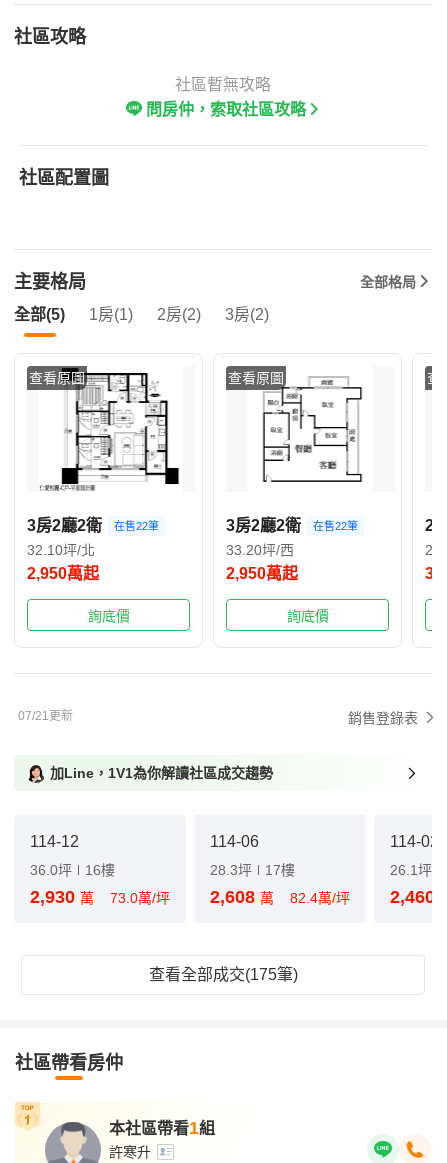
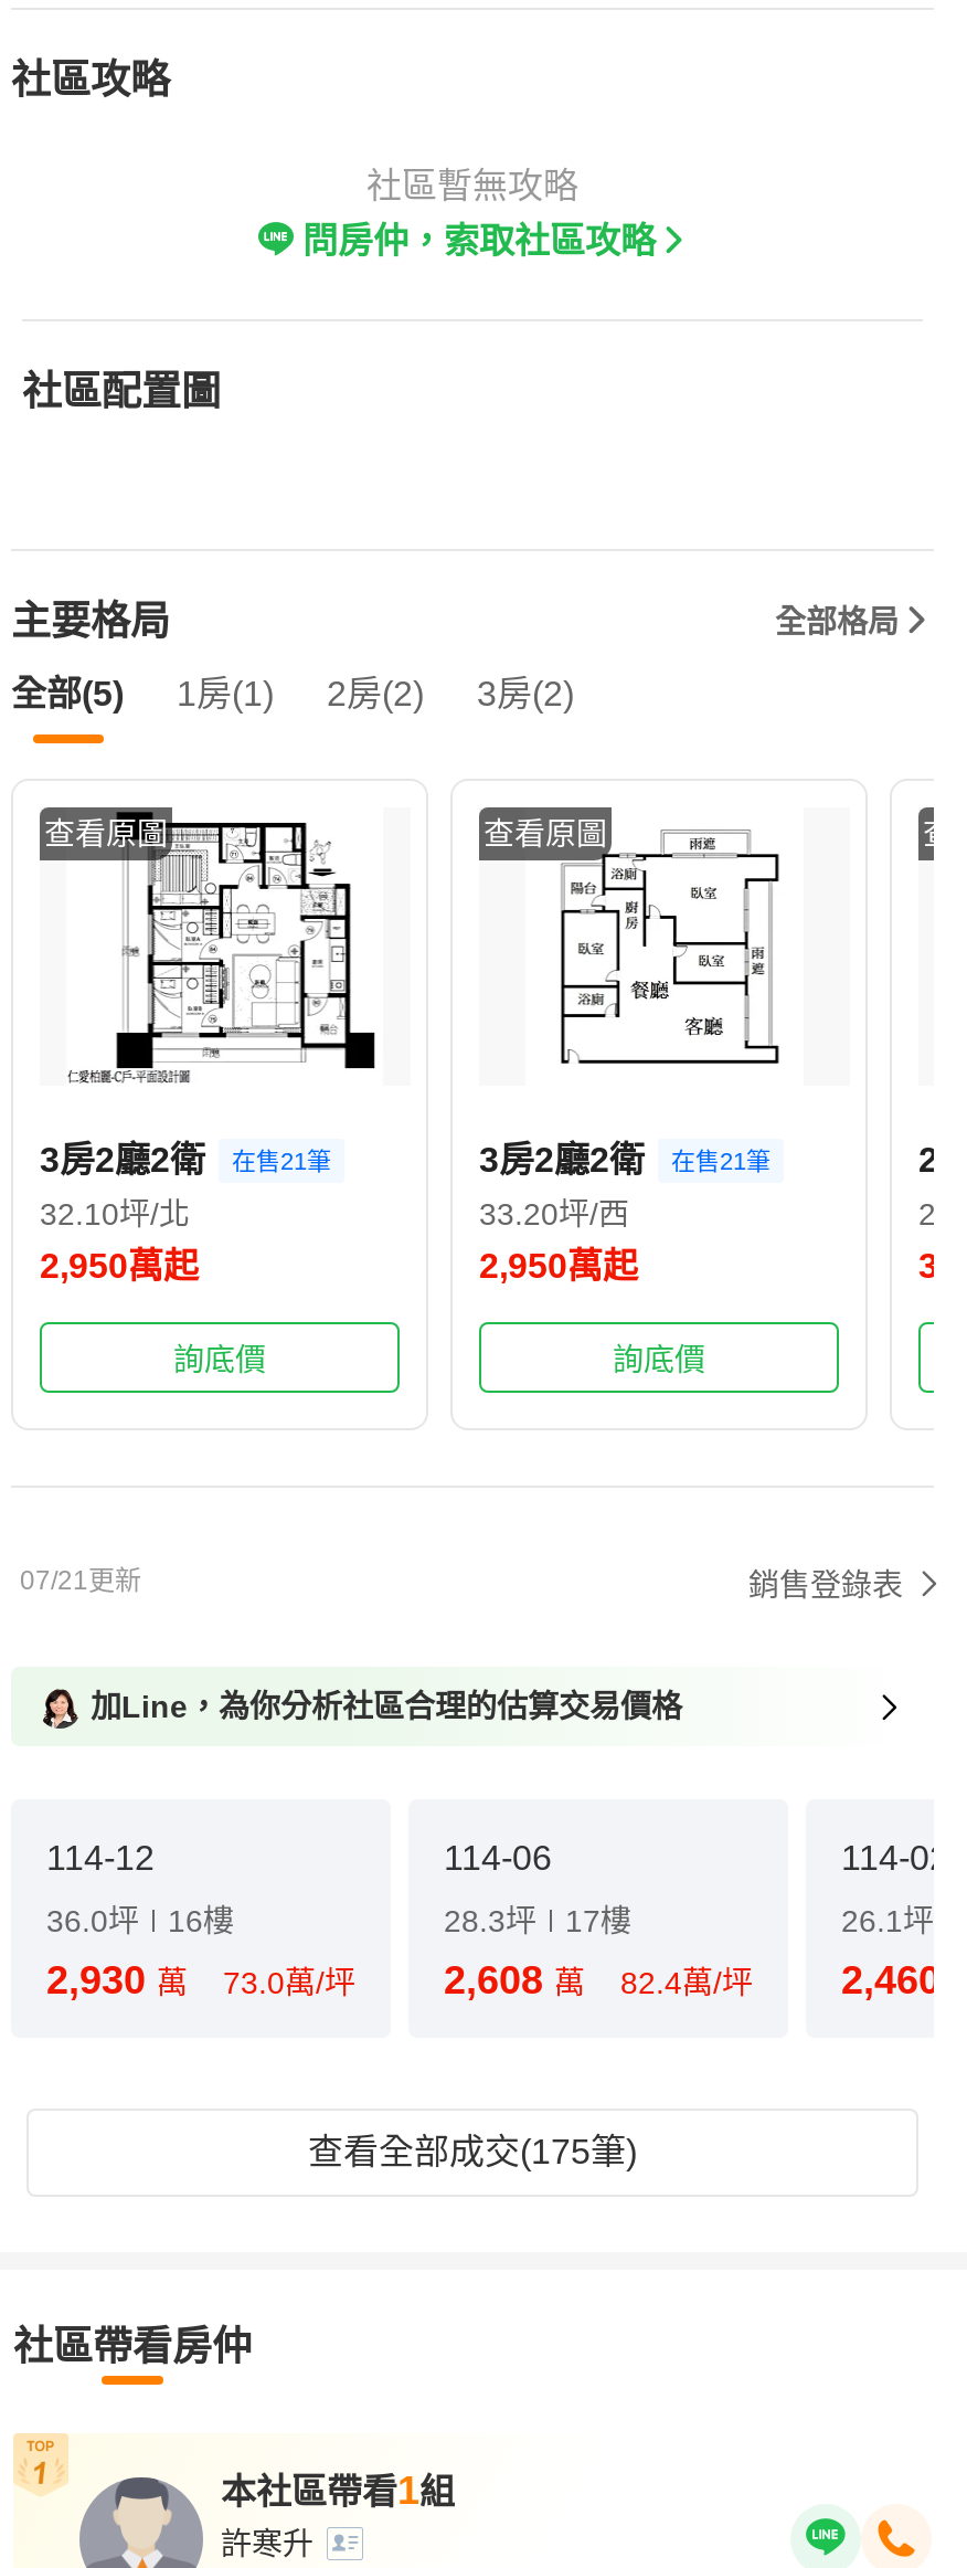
[27,517,159,534] 3房2廳2衛 在售22筆 -> [40,1141,331,1179] 3房2廳2衛 在售21筆
[226,517,358,534] 3房2廳2衛 在售22筆 -> [479,1141,771,1179] 3房2廳2衛 在售21筆
[50,765,273,781] 加Line，1V1為你解讀社區成交趨勢 -> [91,1689,682,1724] 加Line，為你分析社區合理的估算交易價格

